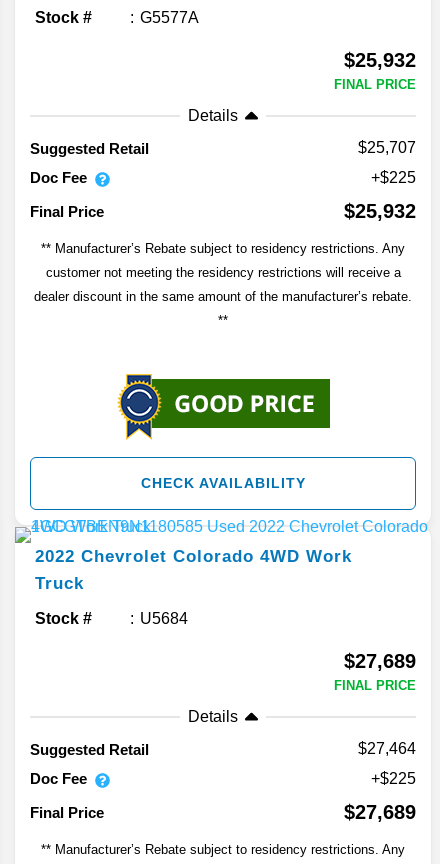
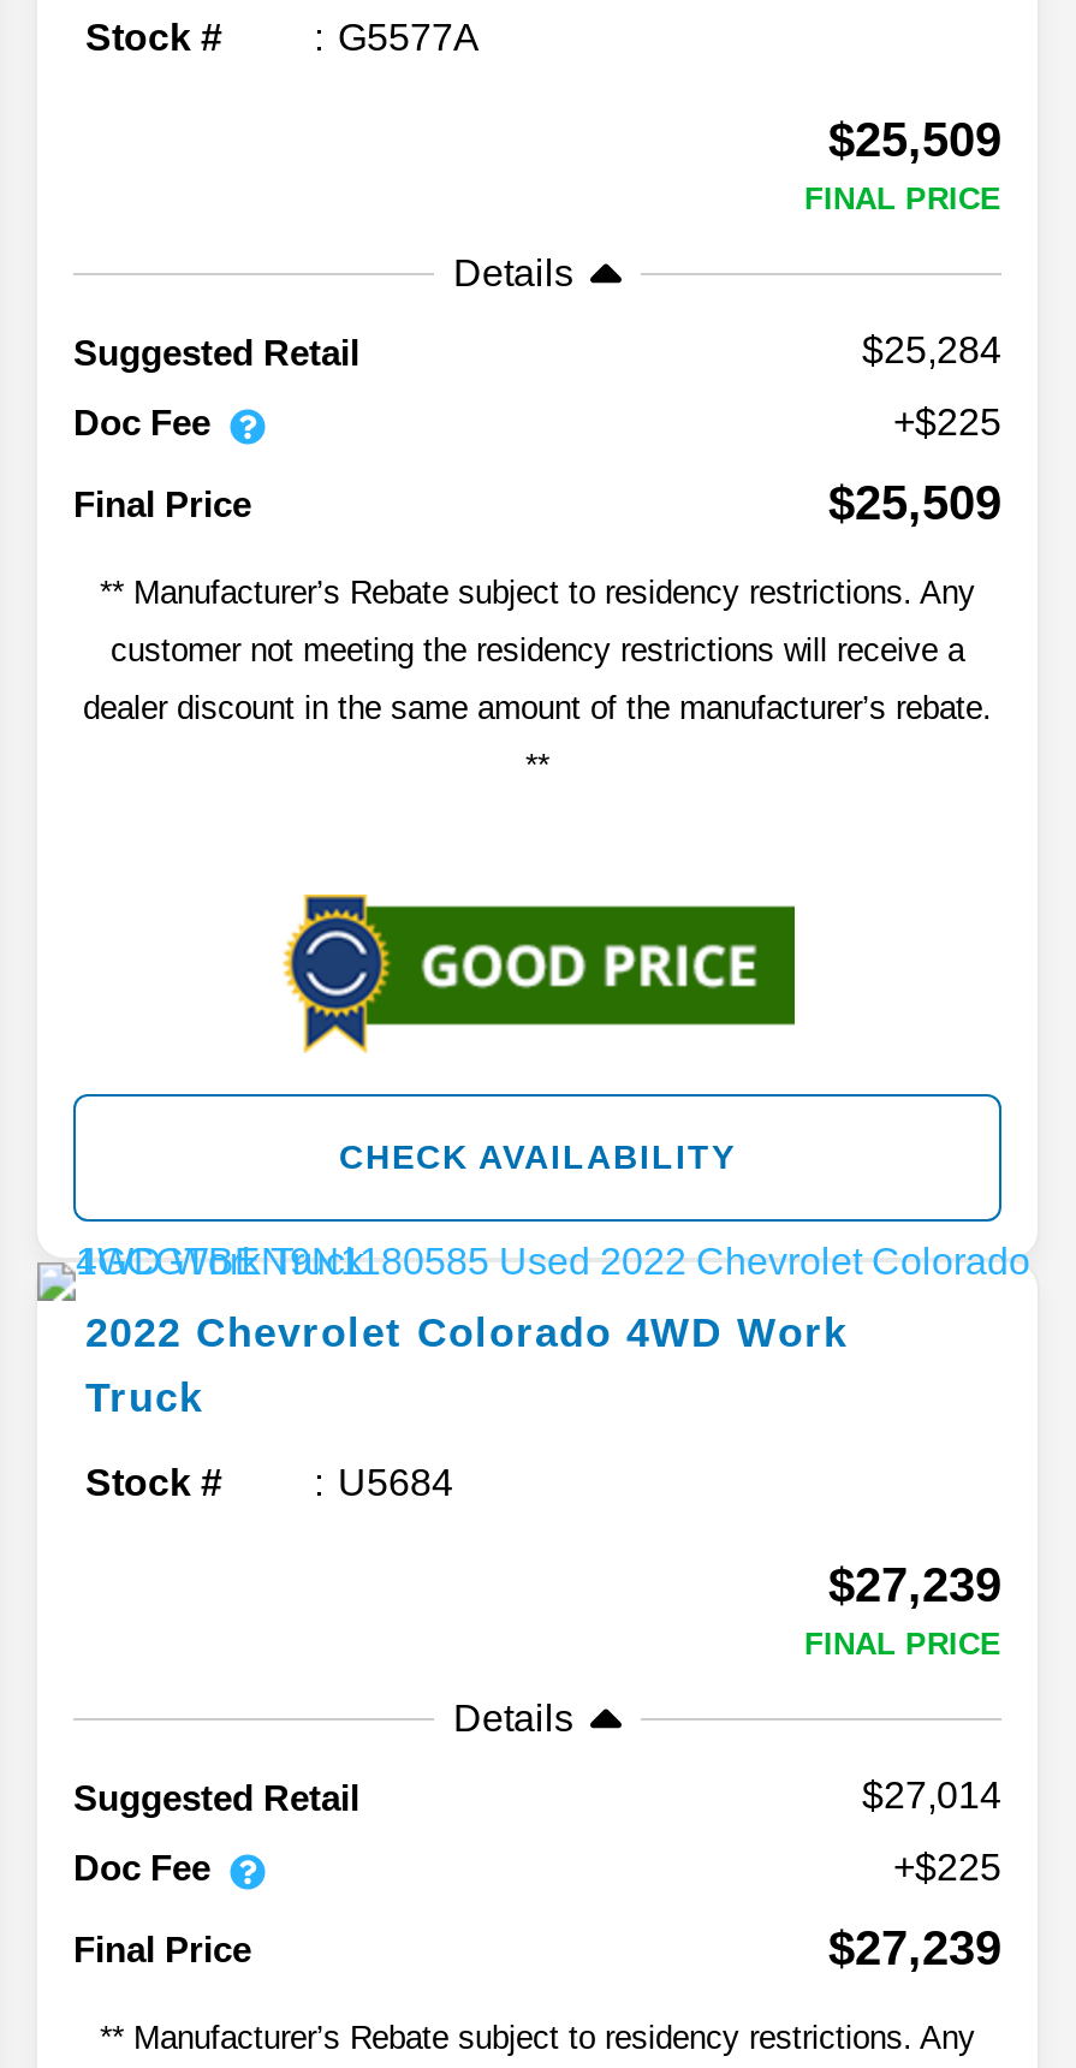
[344,49,416,71] $25,932 -> [828,114,1001,167] $25,509
[358,139,416,156] $25,707 -> [862,330,1001,371] $25,284
[344,200,416,222] $25,932 -> [828,477,1001,530] $25,509
[344,650,416,672] $27,689 -> [828,1559,1001,1612] $27,239
[358,740,416,757] $27,464 -> [862,1775,1001,1816] $27,014
[344,801,416,823] $27,689 -> [828,1922,1001,1975] $27,239

